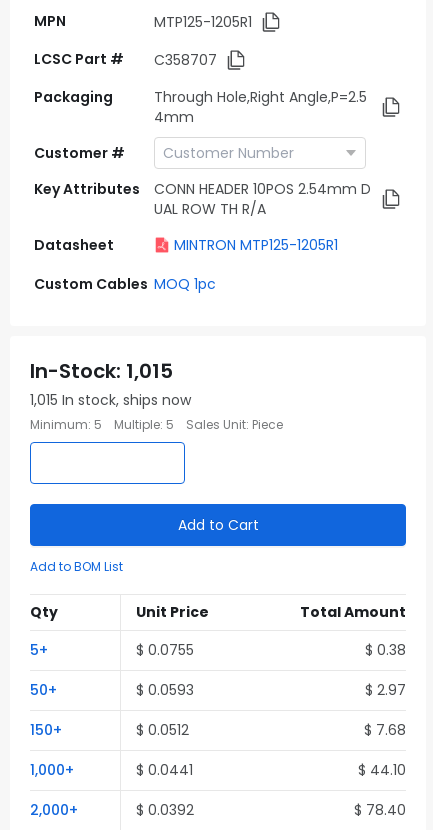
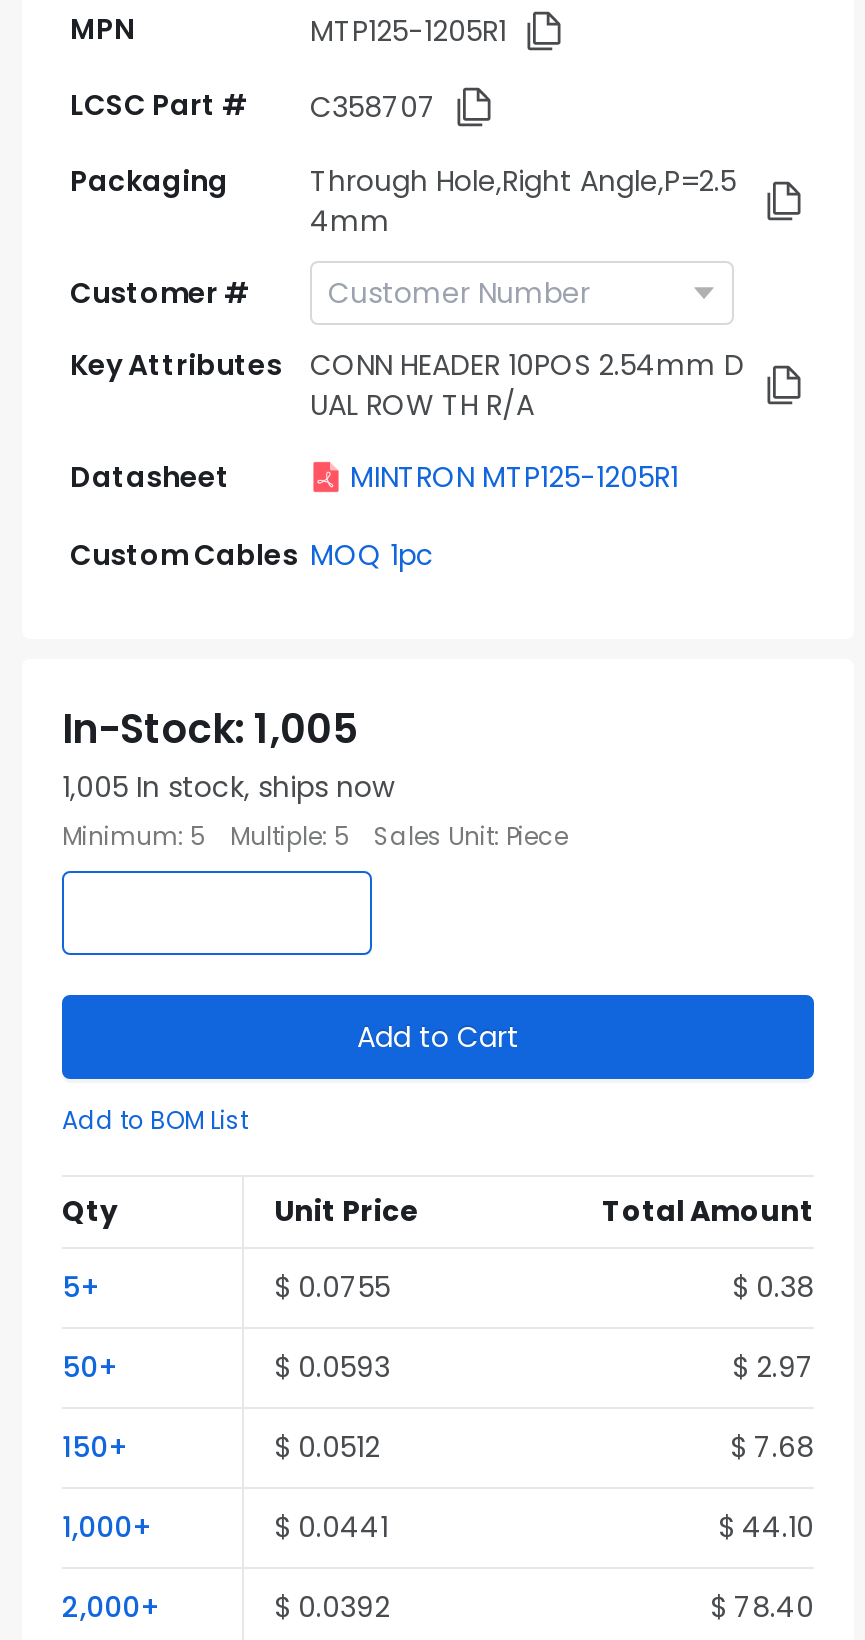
[30,357,173,385] In-Stock: 1,015 -> [62,701,358,757] In-Stock: 1,005
[30,390,191,410] 1,015 In stock, ships now -> [62,767,394,807] 1,005 In stock, ships now

